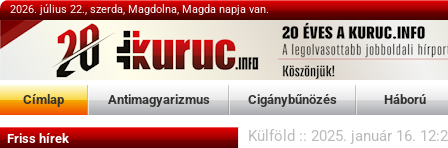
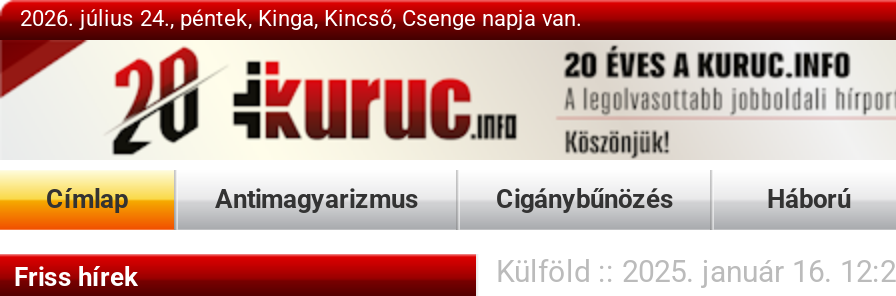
[10,3,269,16] 2026. július 22., szerda, Magdolna, Magda napja van. -> [20,6,582,32] 2026. július 24., péntek, Kinga, Kincső, Csenge napja van.

